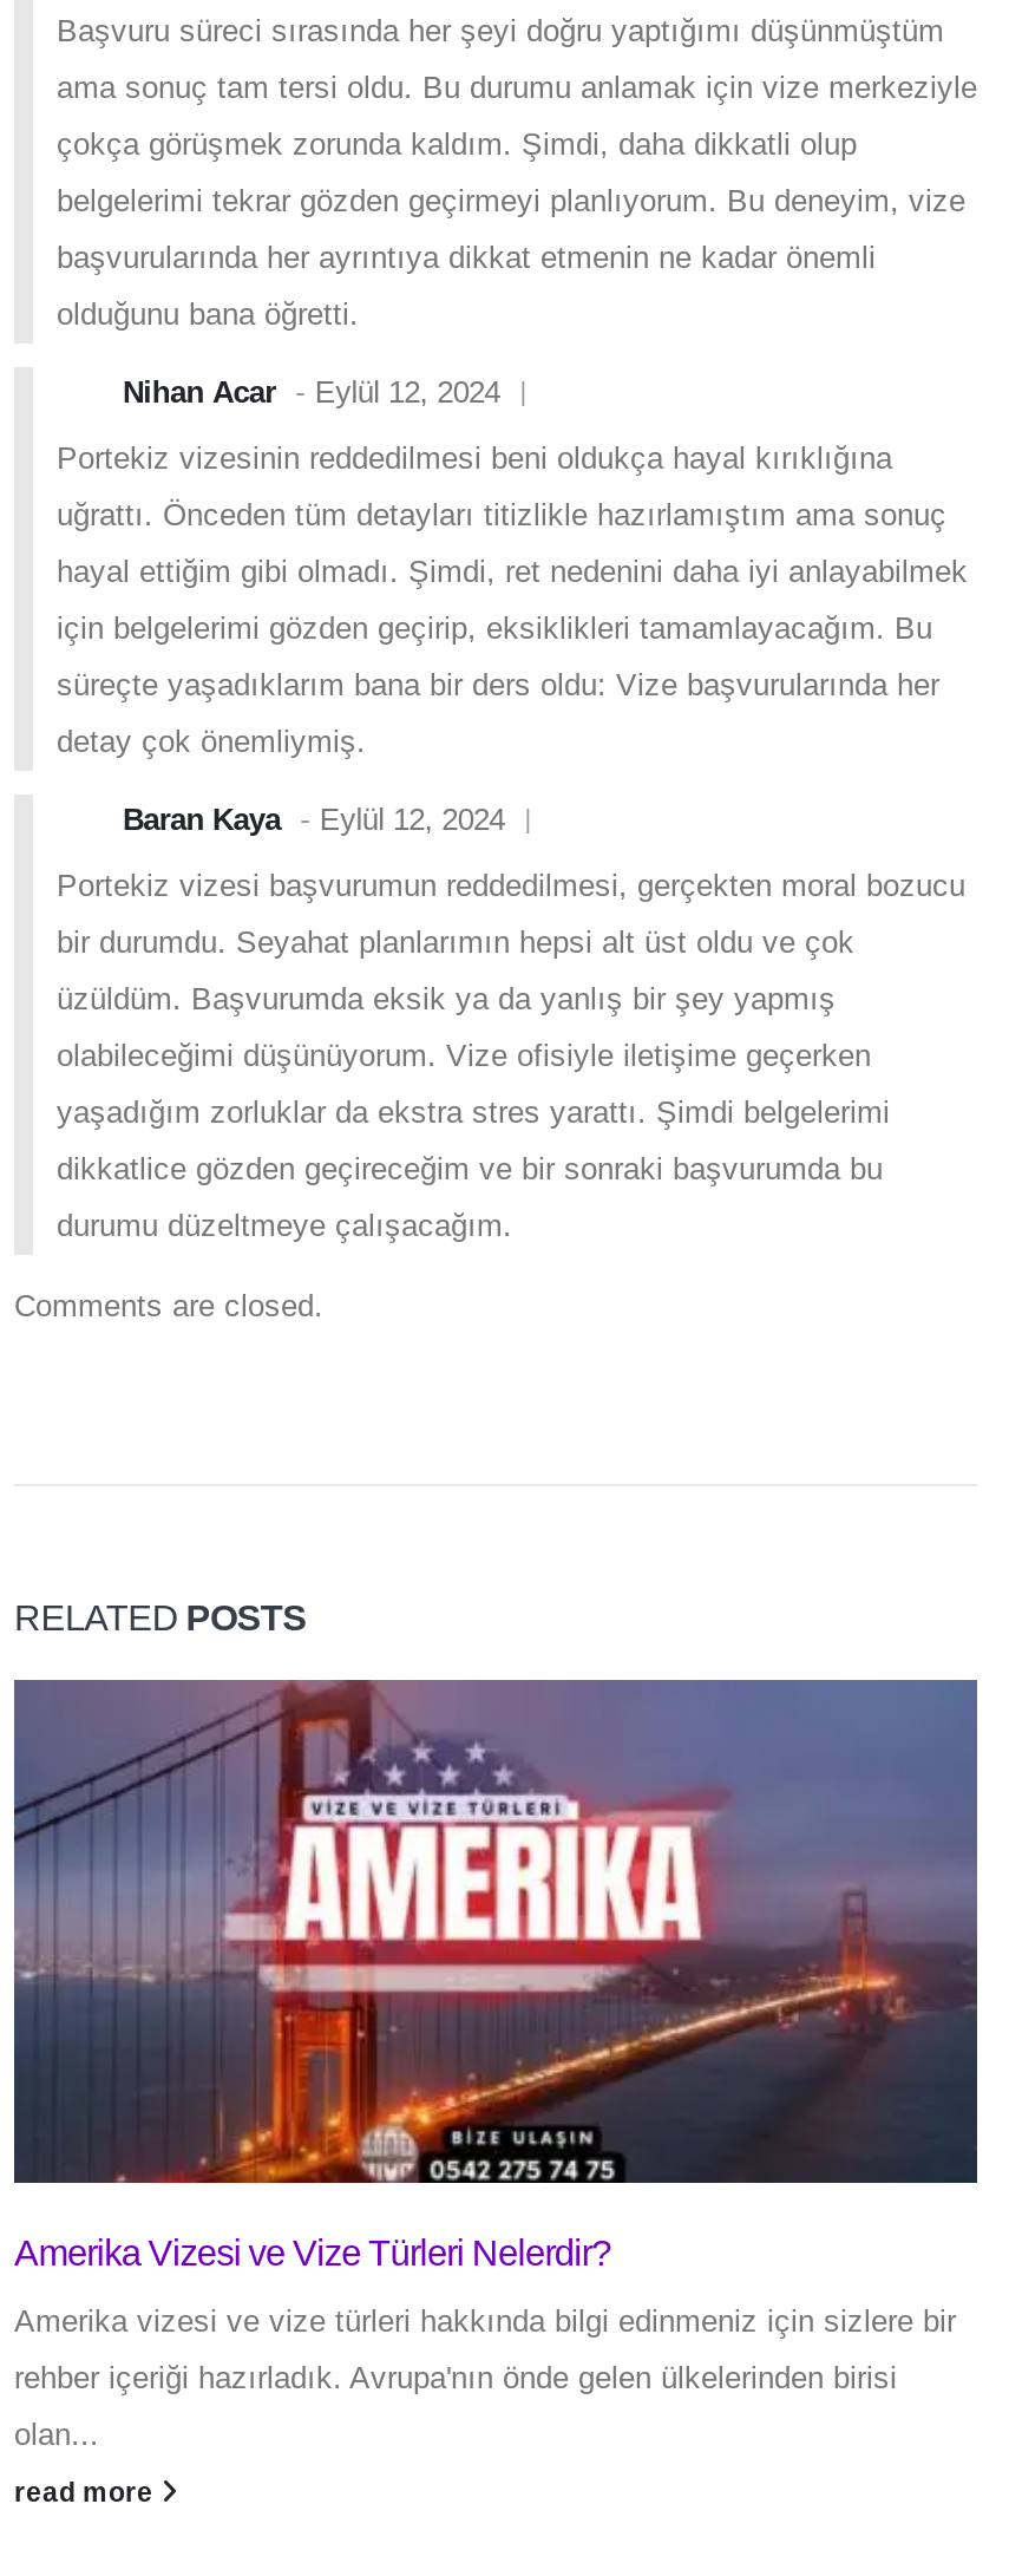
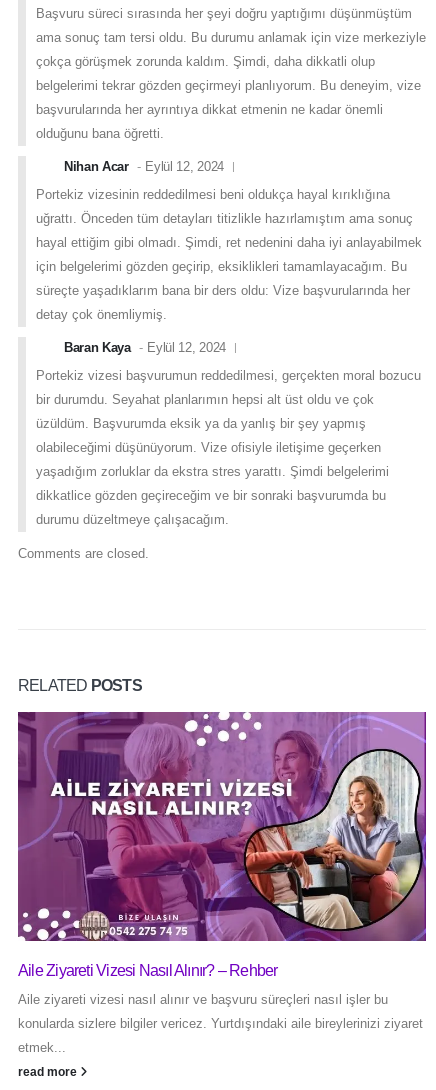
[14,1678,977,2273] [image] | Amerika Vizesi ve Vize Türleri Nelerdir? -> [18,712,427,979] [image] | Aile Ziyareti Vizesi Nasıl Alınır? – Rehber
[14,2304,956,2339] Amerika vizesi ve vize türleri hakkında bilgi edinmeniz için sizlere bir -> [18,992,388,1007] Aile ziyareti vizesi nasıl alınır ve başvuru süreçleri nasıl işler bu
[14,2360,897,2396] rehber içeriği hazırladık. Avrupa'nın önde gelen ülkelerinden birisi -> [18,1016,423,1031] konularda sizlere bilgiler vericez. Yurtdışındaki aile bireylerinizi ziyaret
[14,2417,99,2453] olan... -> [18,1040,66,1055] etmek...

